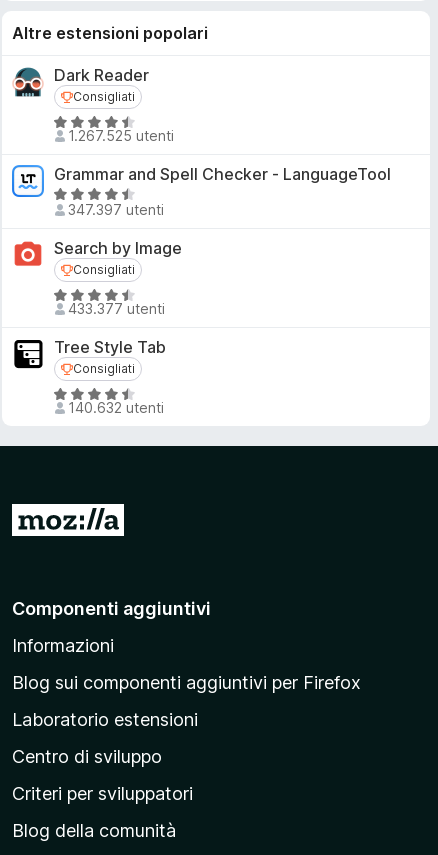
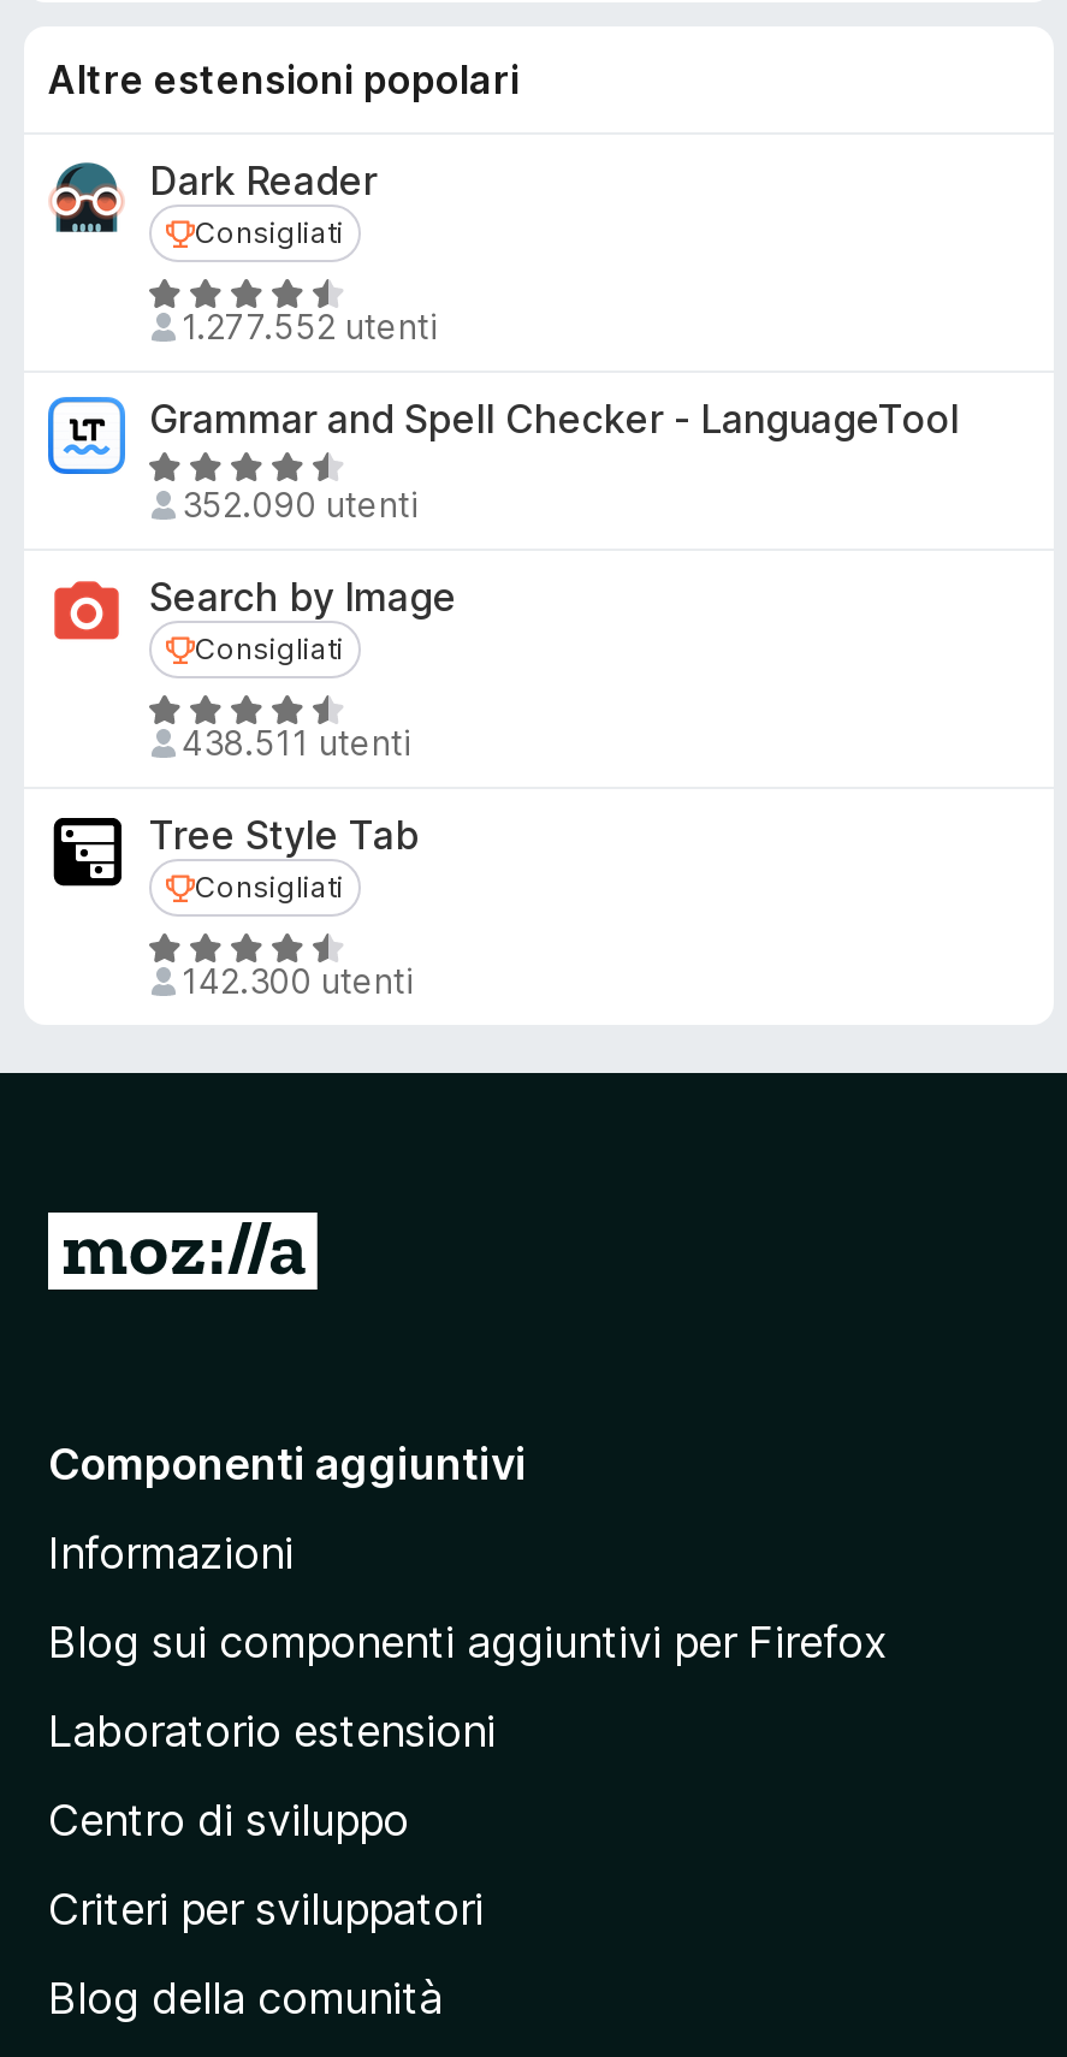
[67,127,173,144] 1.267.525 utenti -> [182,306,437,346] 1.277.552 utenti
[67,201,163,218] 347.397 utenti -> [182,484,417,524] 352.090 utenti
[67,300,164,317] 433.377 utenti -> [182,722,410,763] 438.511 utenti
[67,399,163,416] 140.632 utenti -> [182,960,413,1001] 142.300 utenti

